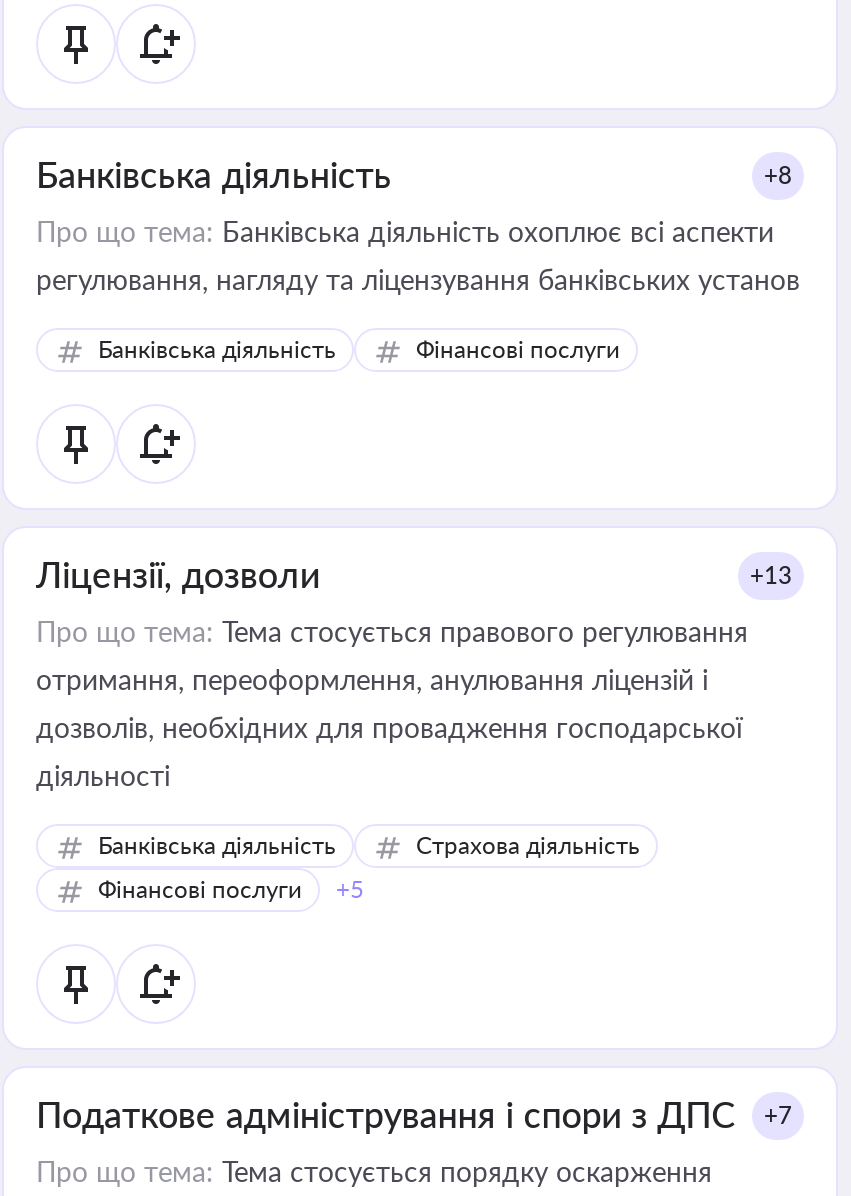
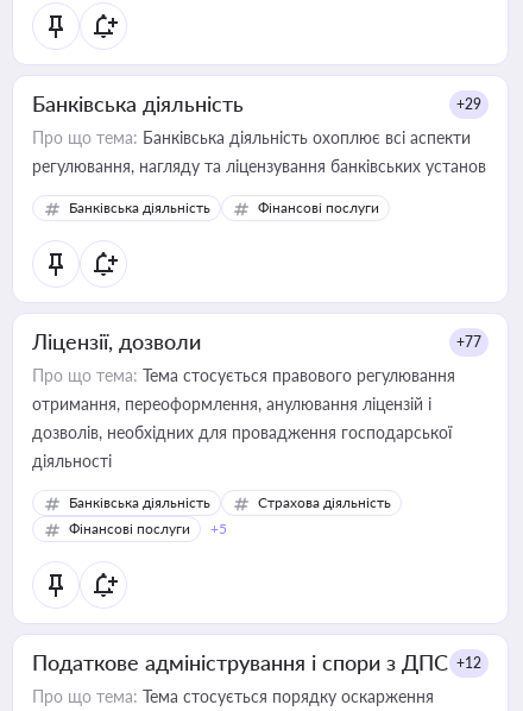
[764,160,792,190] +8 -> [456,95,481,113] +29
[750,560,792,590] +13 -> [456,333,481,351] +77
[36,1092,792,1136] Податкове адміністрування і спори з ДПС | +7 -> [32,649,481,675] Податкове адміністрування і спори з ДПС +12

